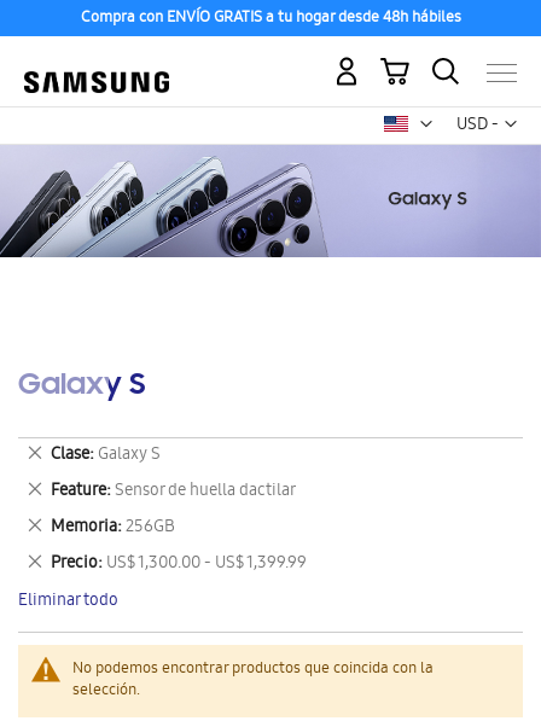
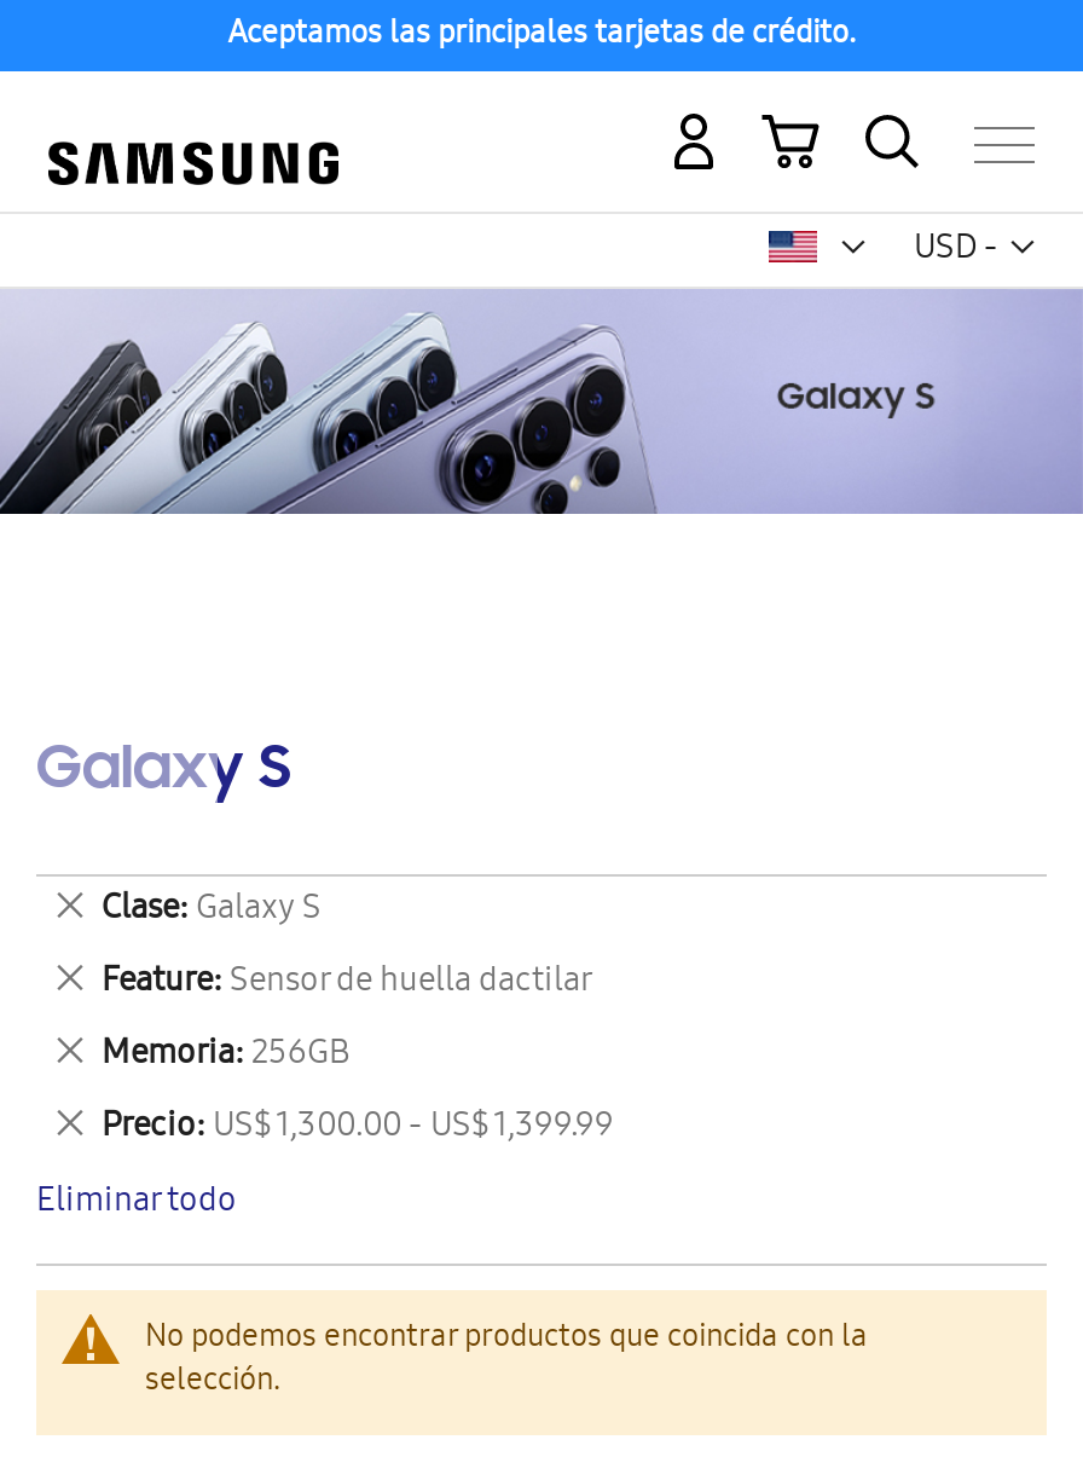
[80,6,461,31] Compra con ENVÍO GRATIS a tu hogar desde 48h hábiles -> [227,11,856,62] Aceptamos las principales tarjetas de crédito.

